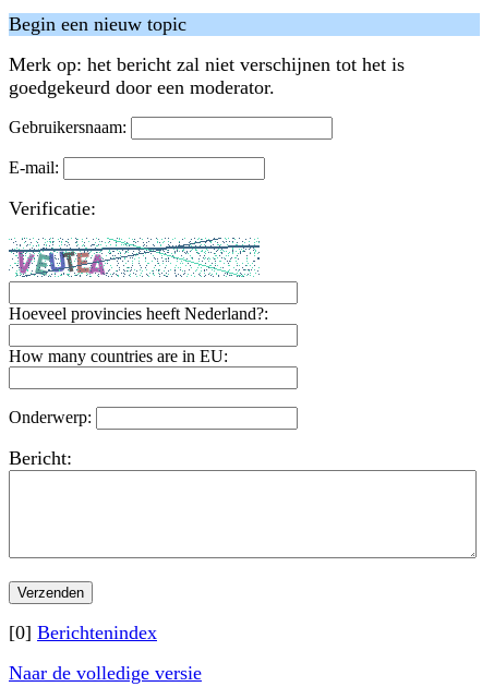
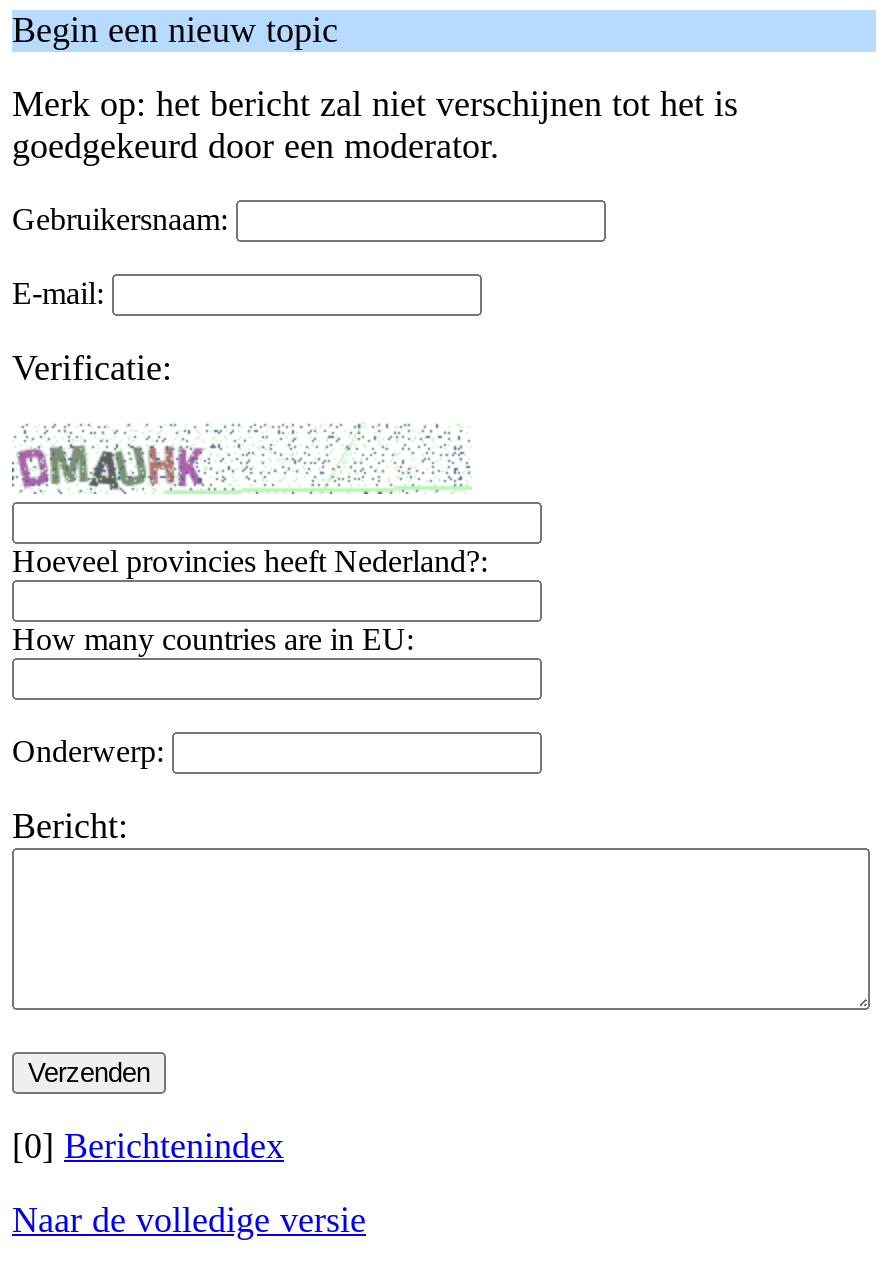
[8,237,261,278] [image] -> [10,422,472,496] [image]

